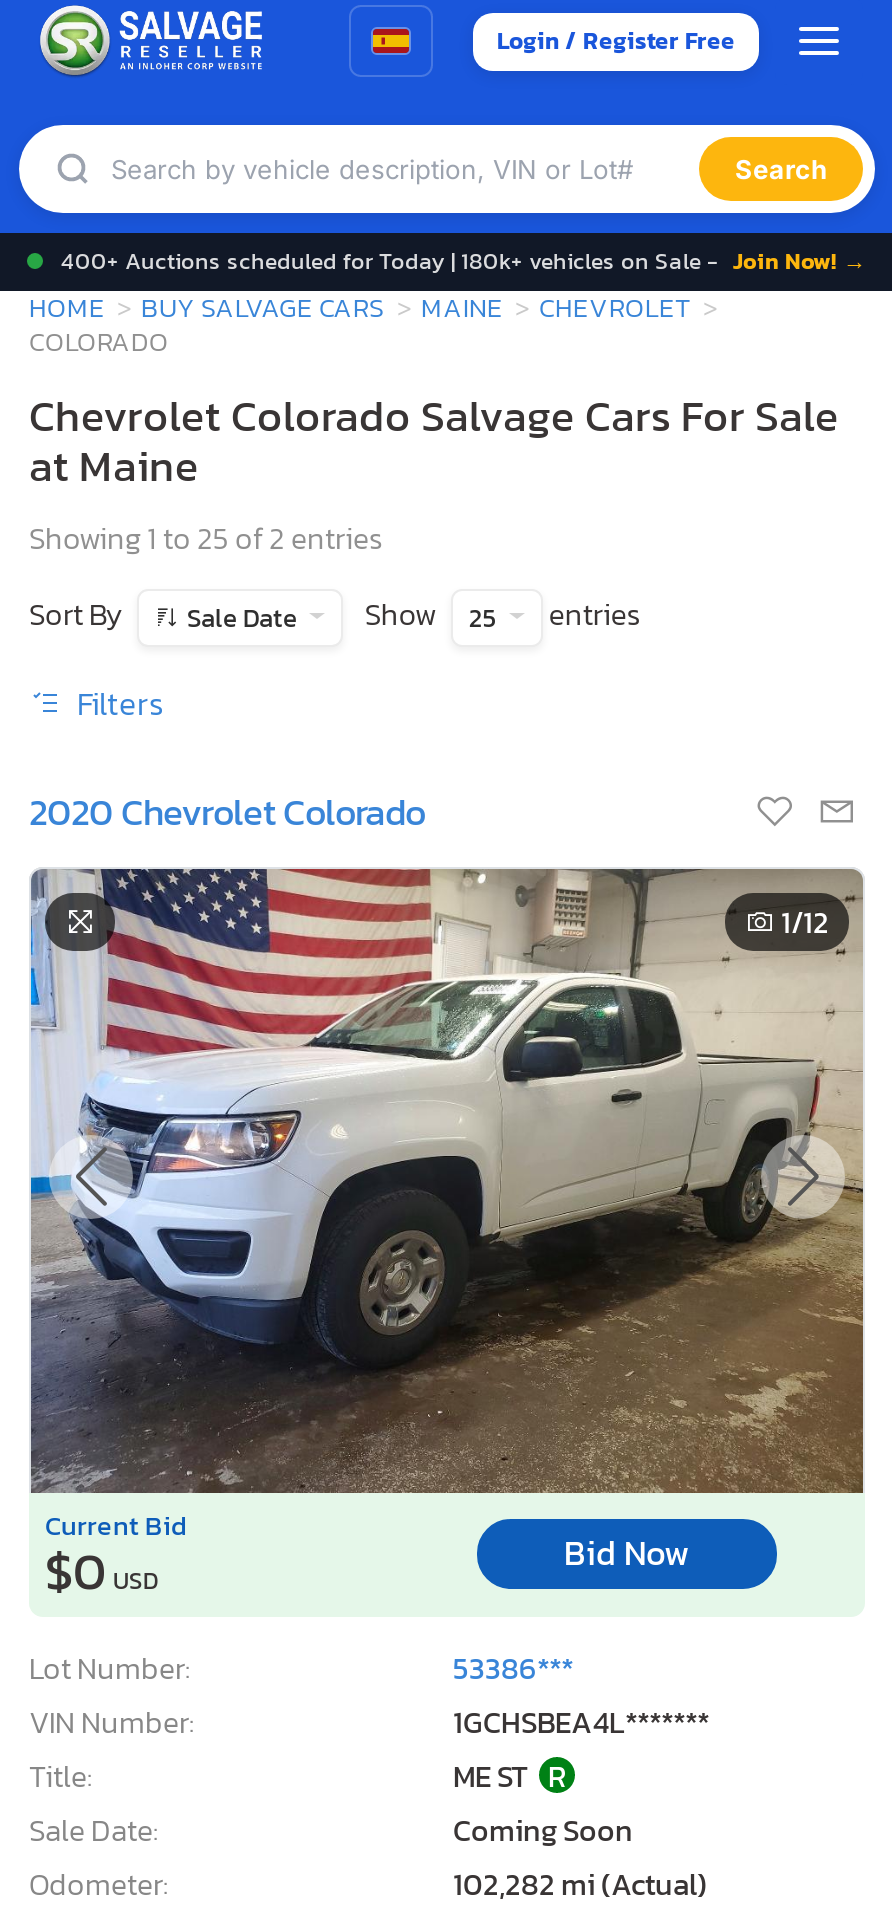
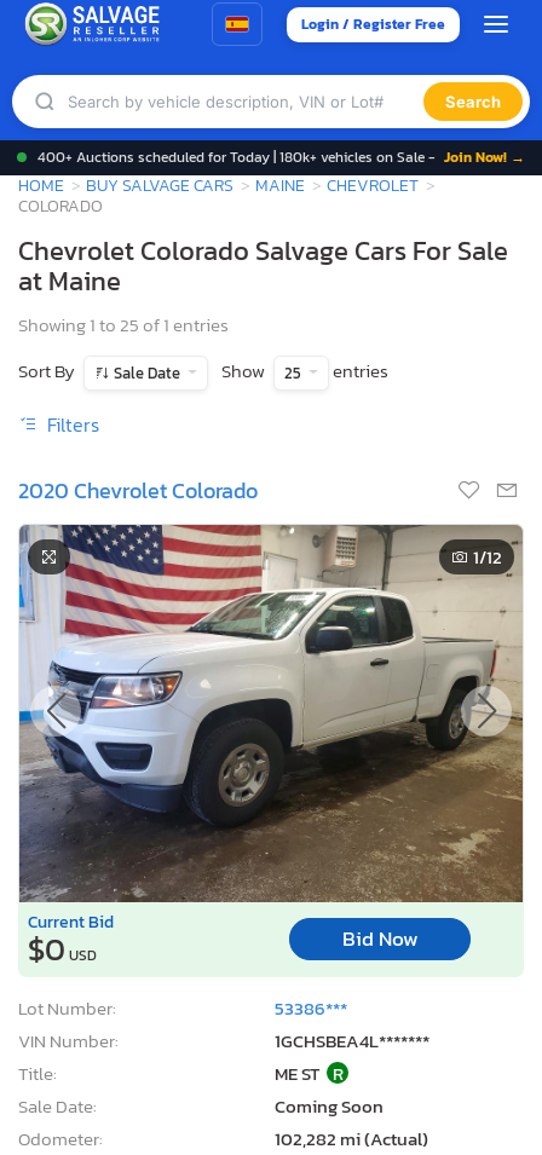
[29,514,383,560] Showing 1 to 25 of 2 entries -> [18,310,229,338] Showing 1 to 25 of 1 entries

